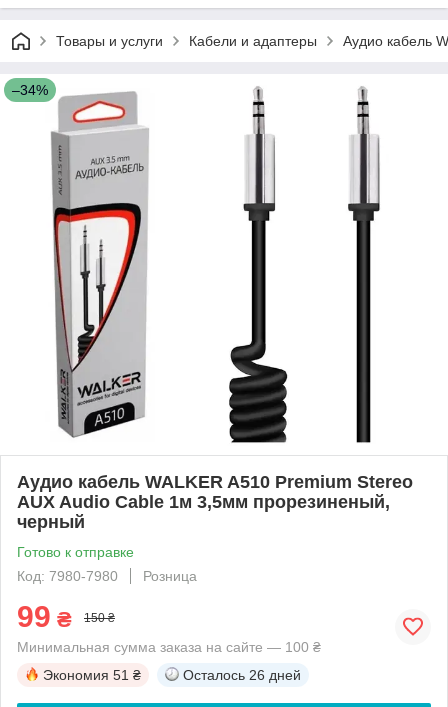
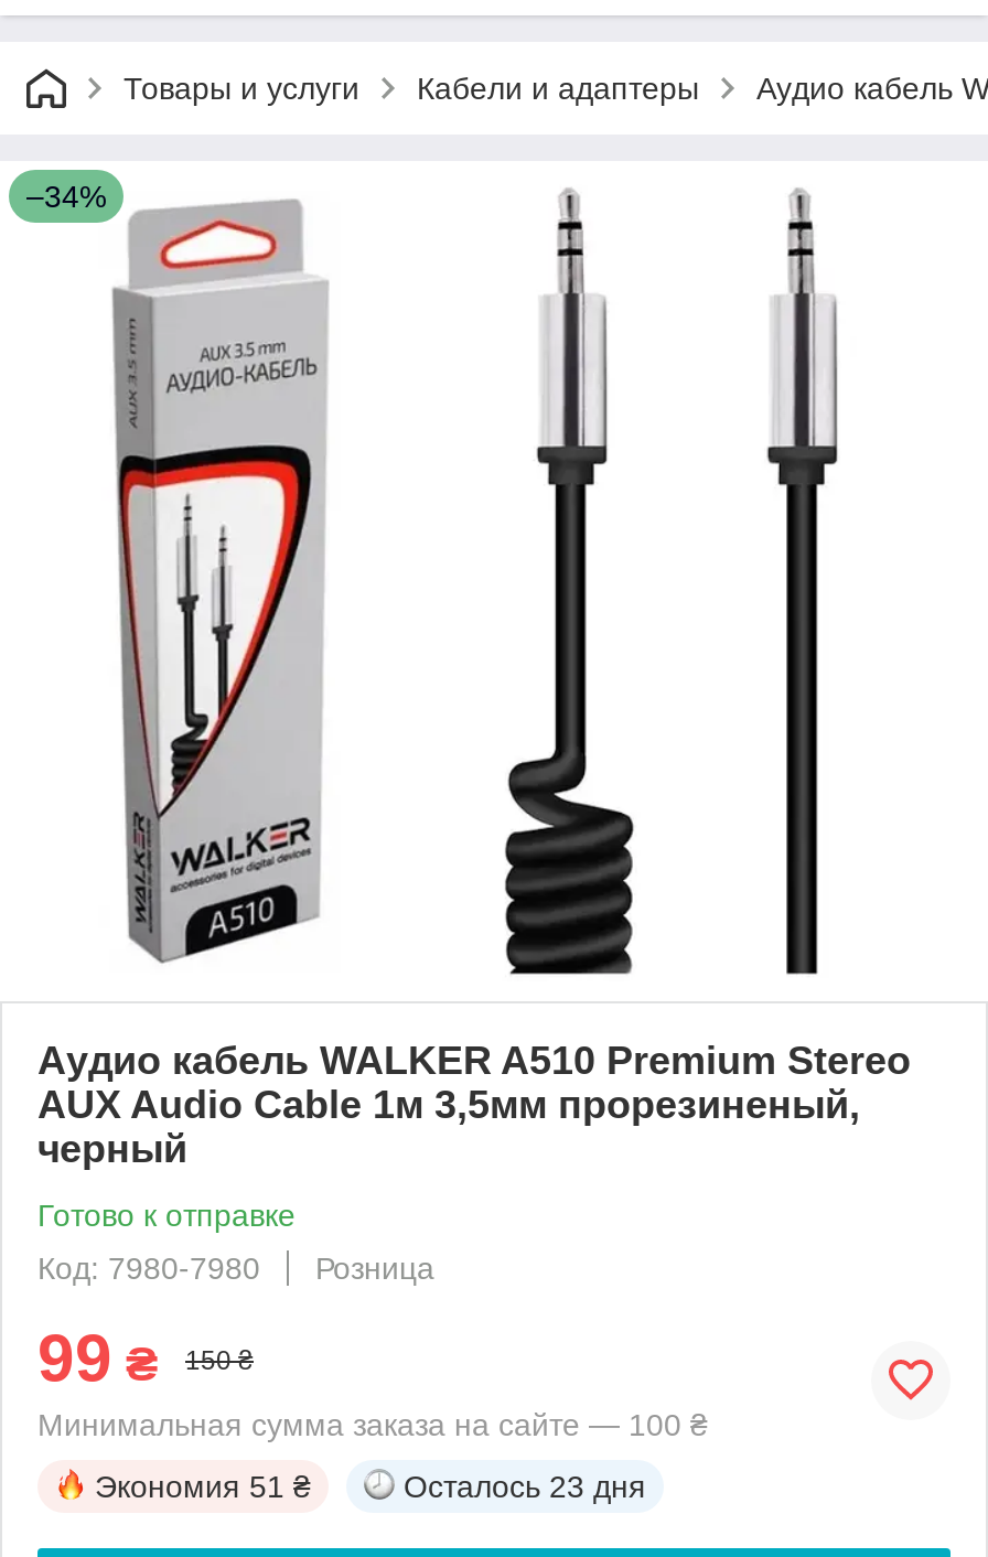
[183,667,301,683] Осталось 26 дней -> [404,1468,646,1504] Осталось 23 дня

